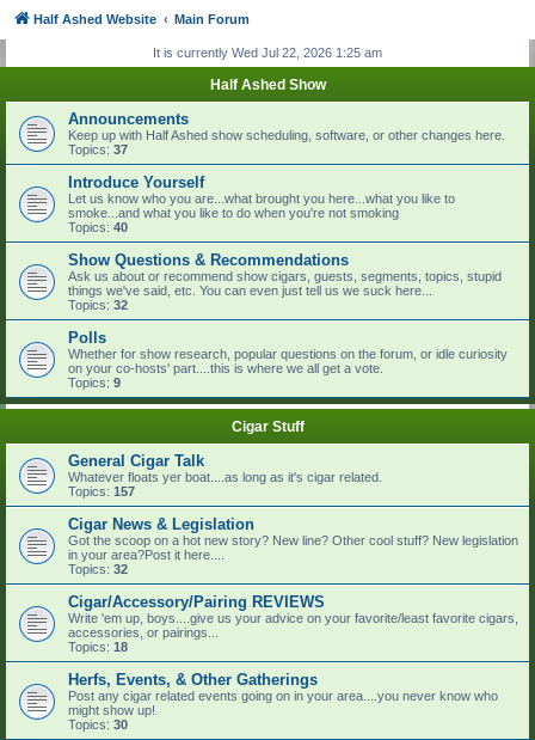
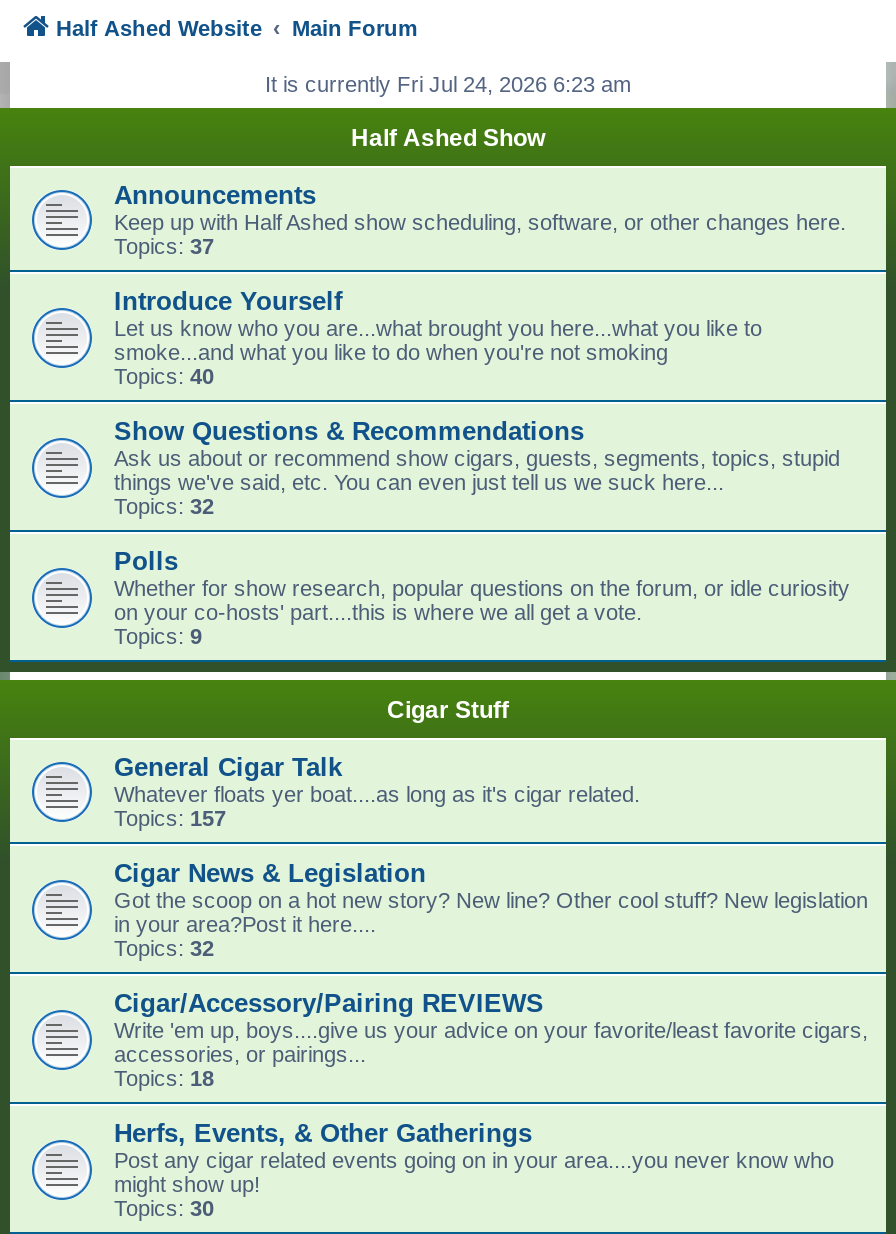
[153,45,382,60] It is currently Wed Jul 22, 2026 1:25 am -> [265,72,631,96] It is currently Fri Jul 24, 2026 6:23 am

